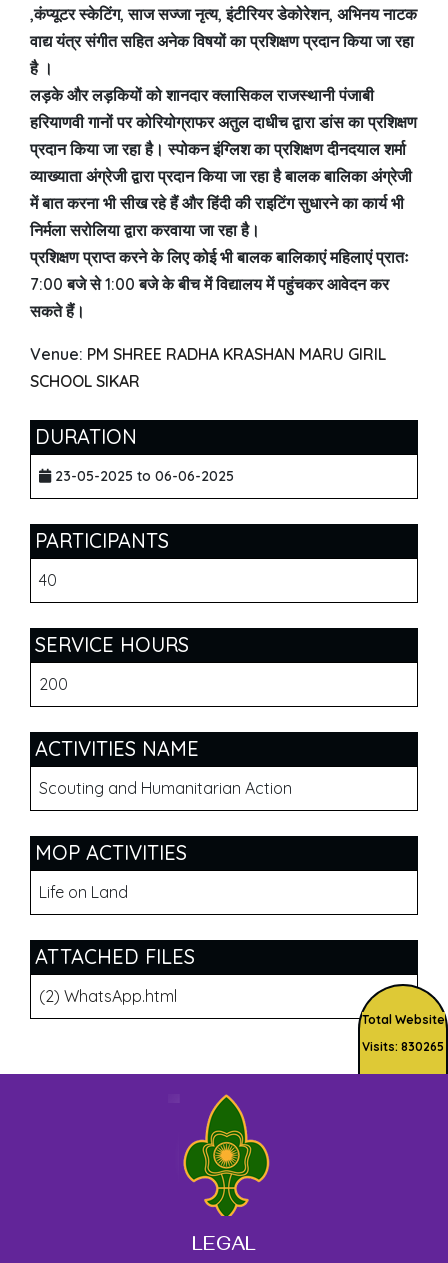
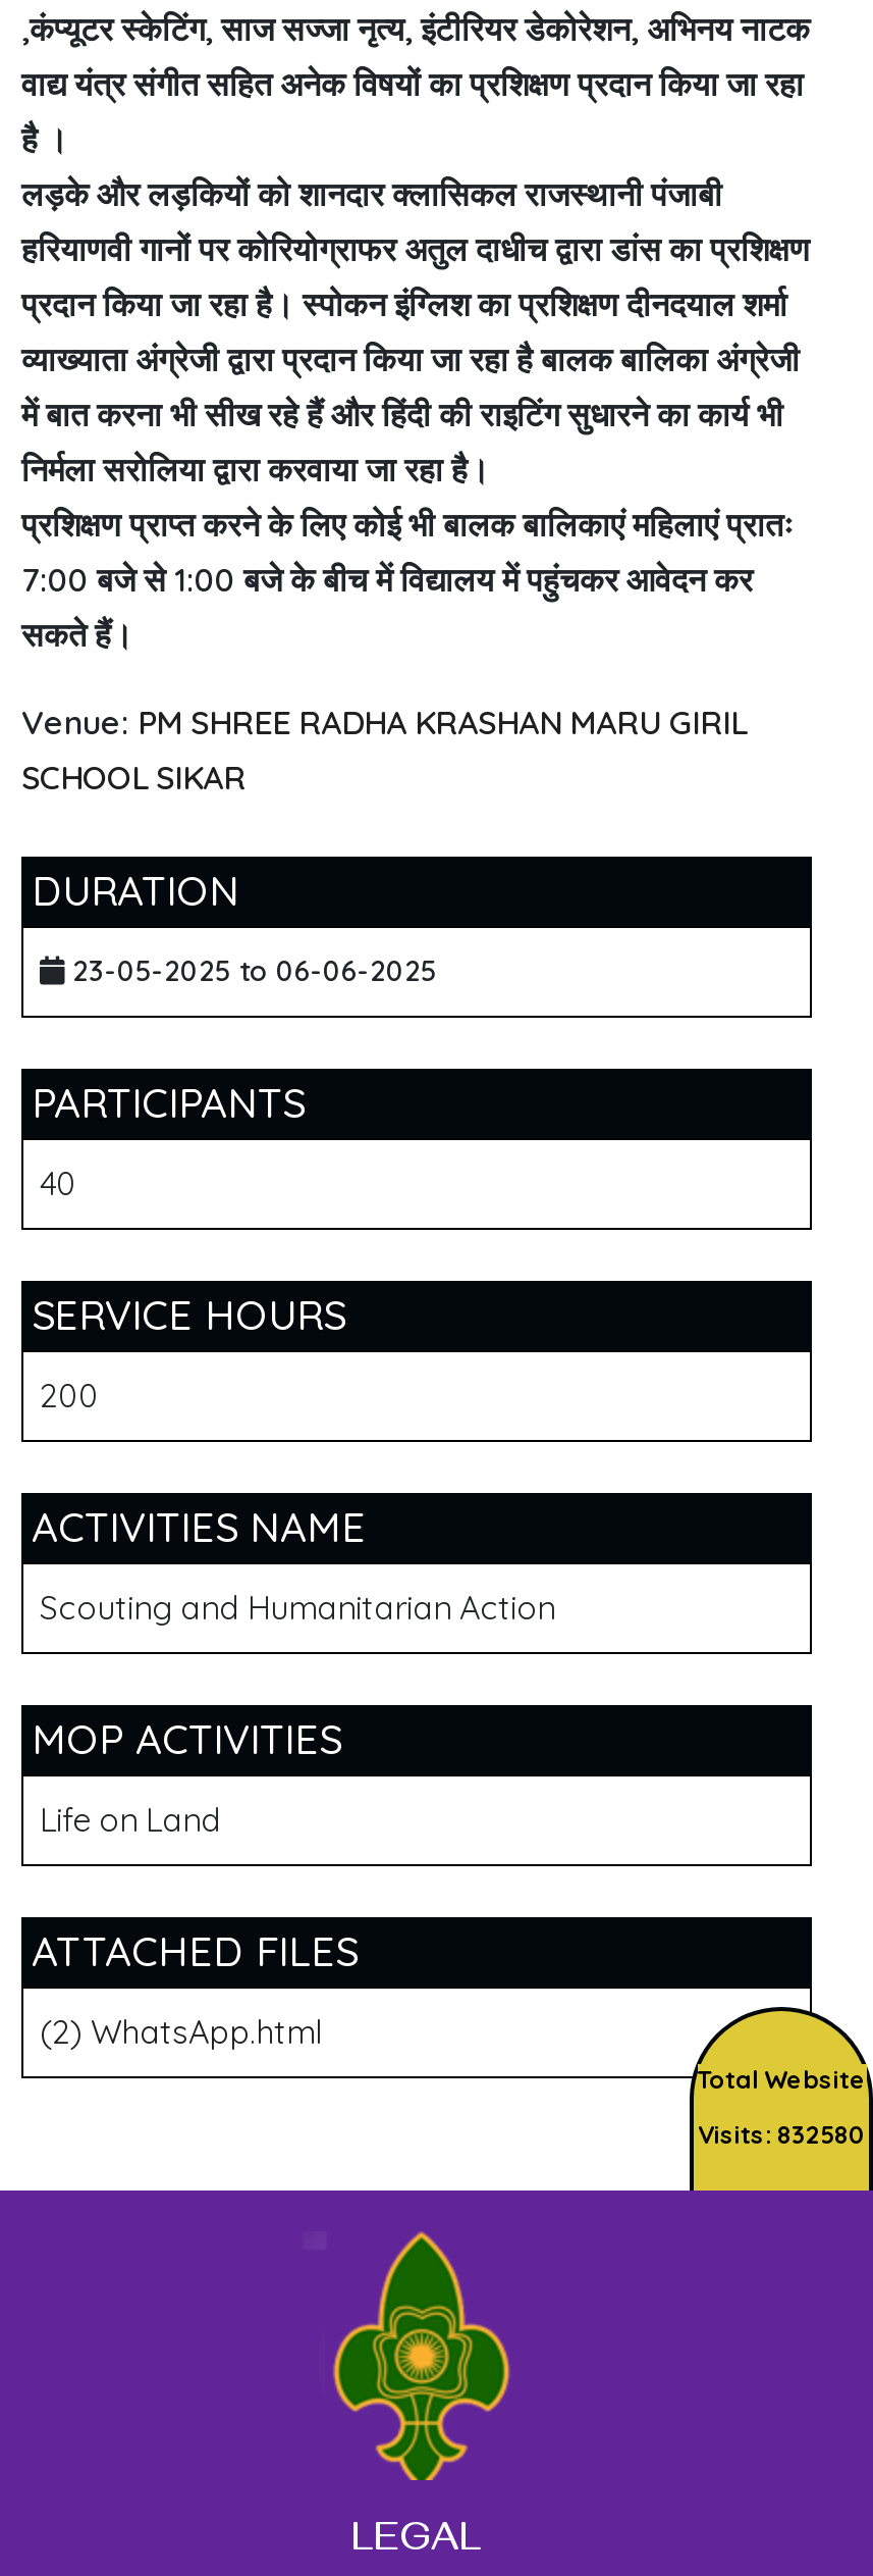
[362,1039,444,1054] Visits: 830265 -> [698,2119,865,2150] Visits: 832580

